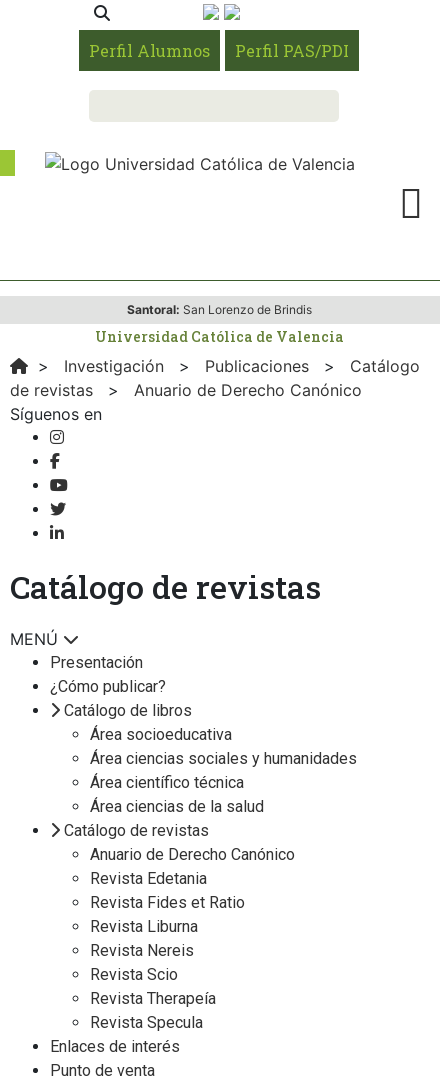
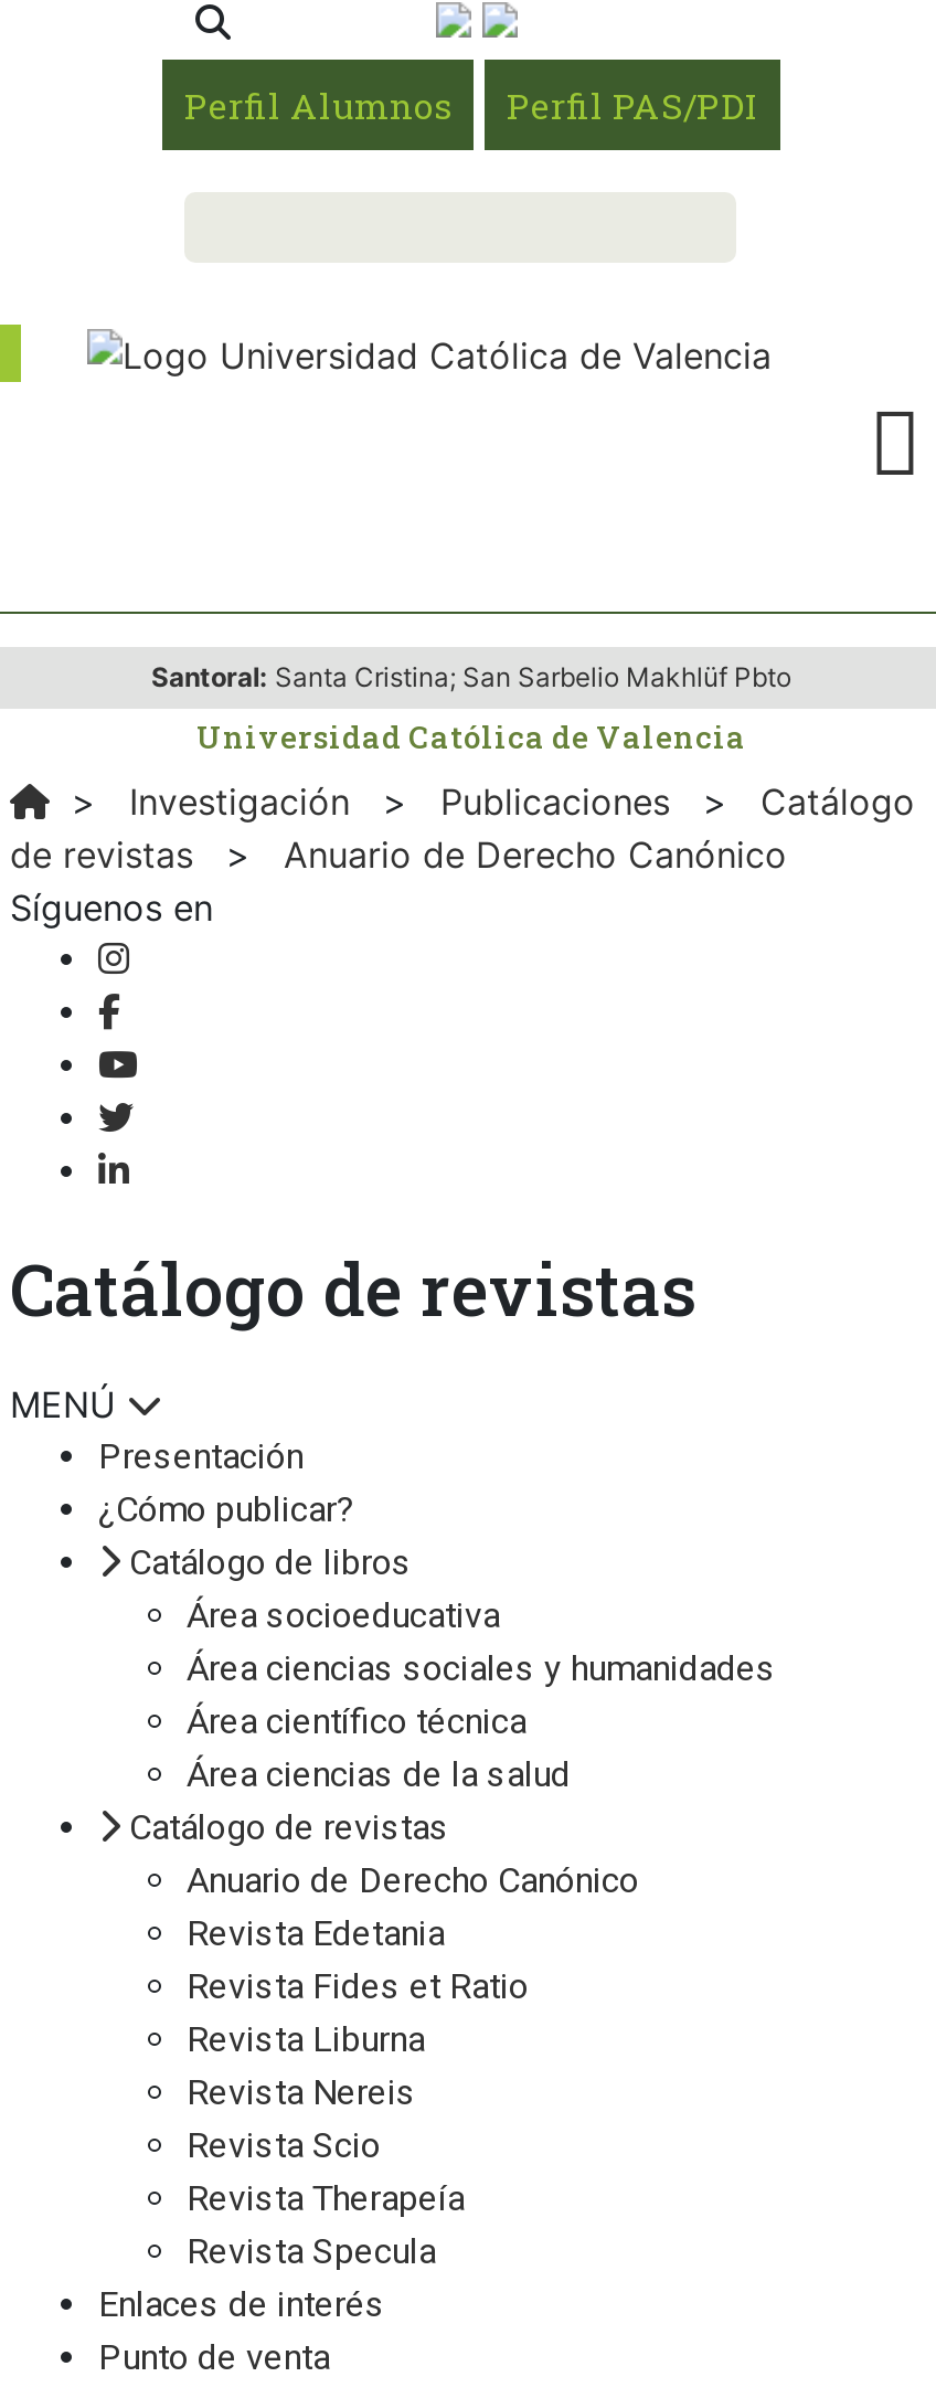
[126,302,311,317] Santoral: San Lorenzo de Brindis -> [151,660,791,693] Santoral: Santa Cristina; San Sarbelio Makhlüf Pbto

